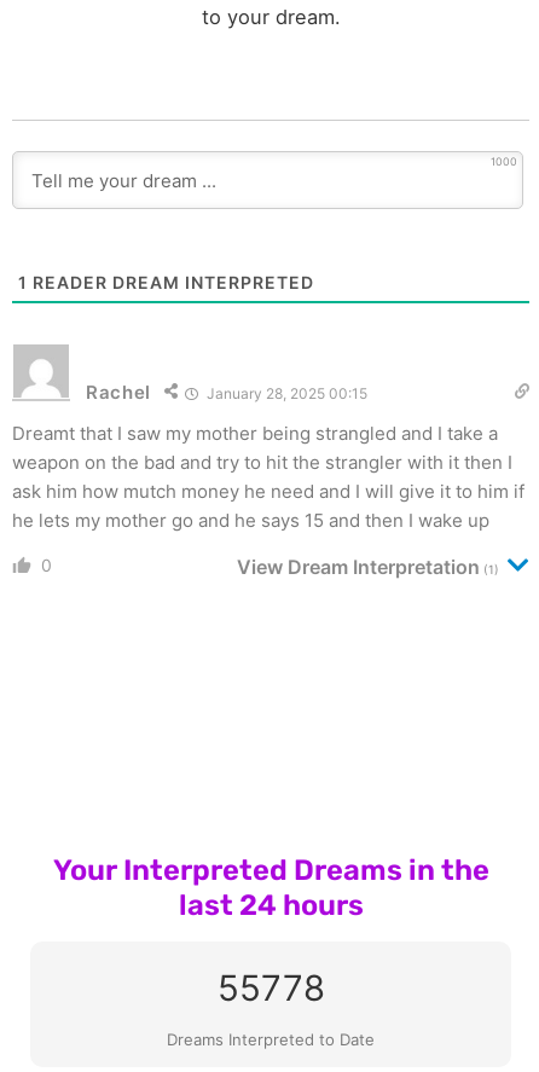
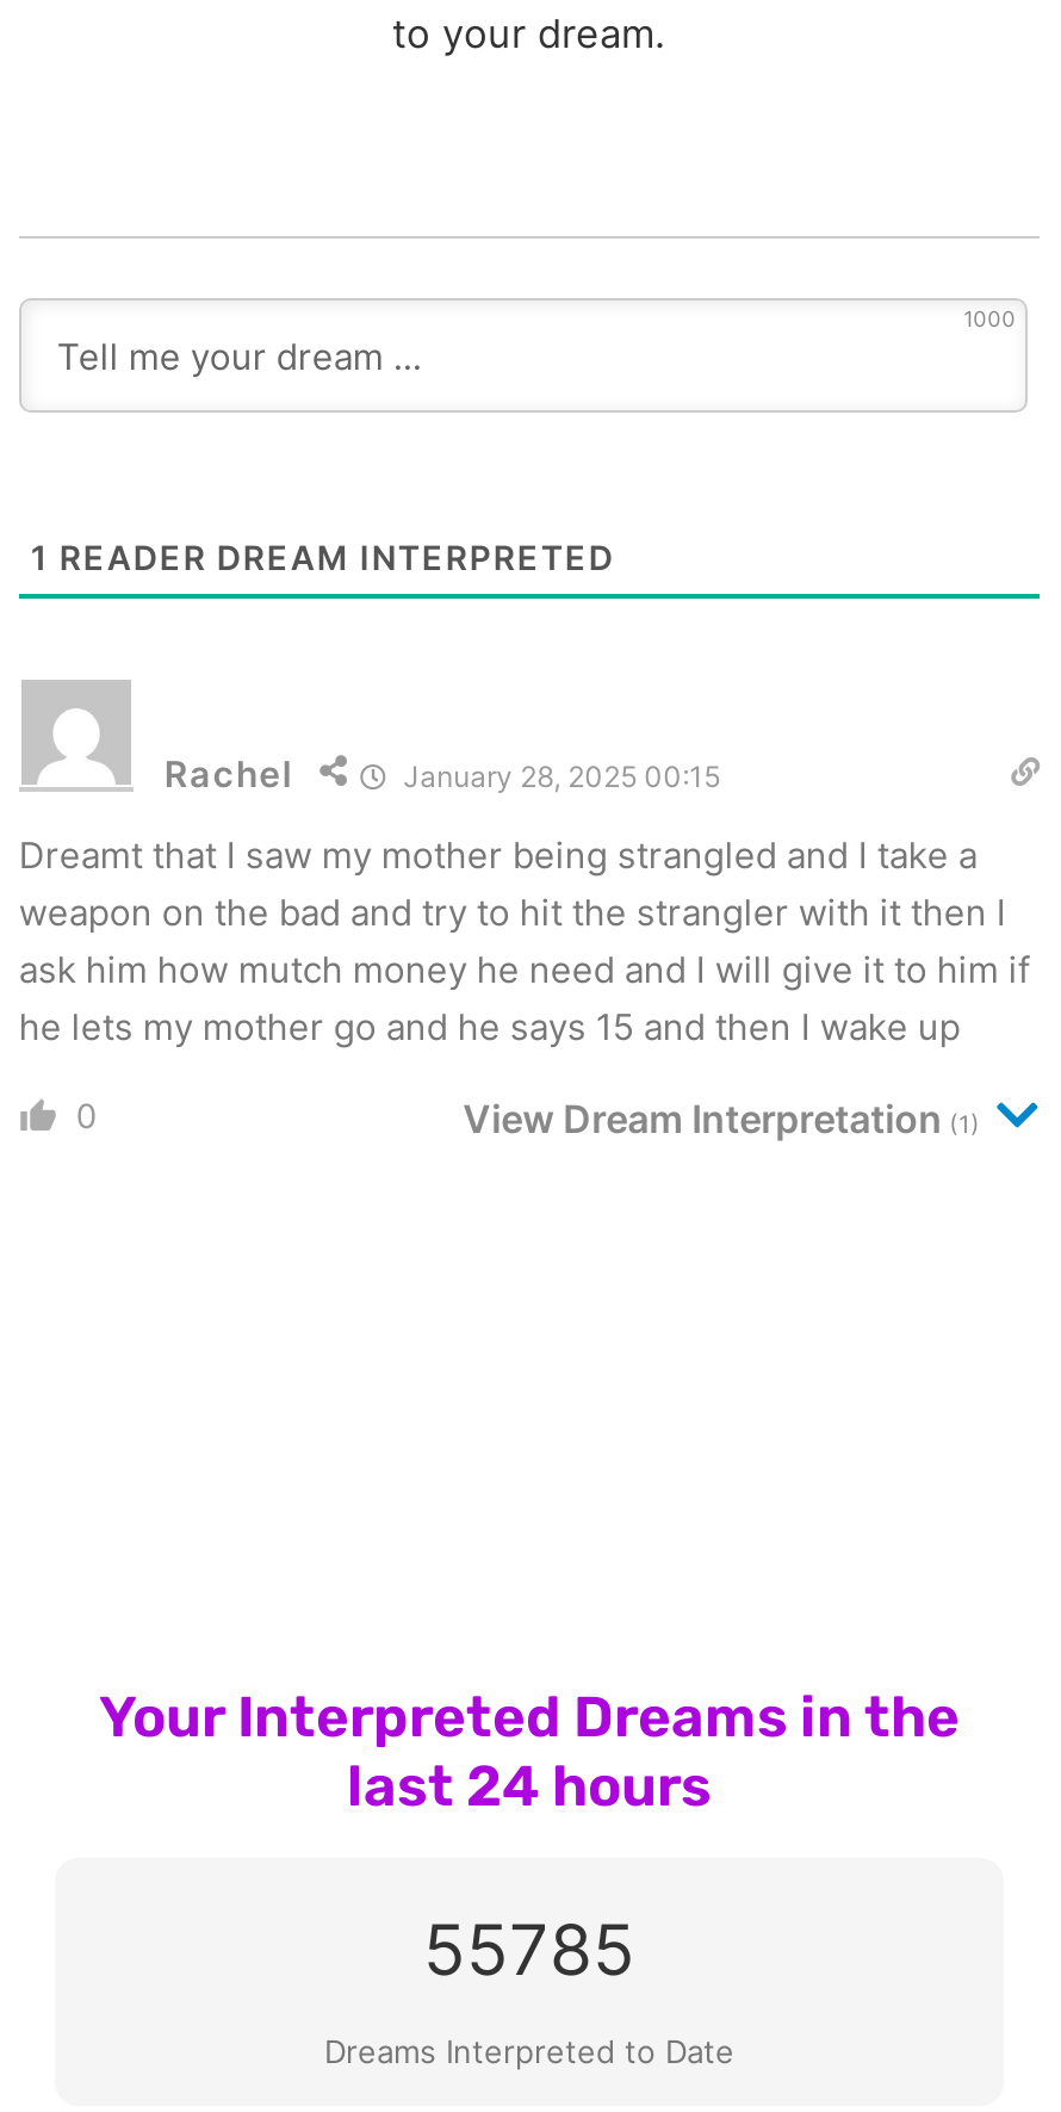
[217,967,324,1009] 55778 -> [423,1908,635,1991] 55785

